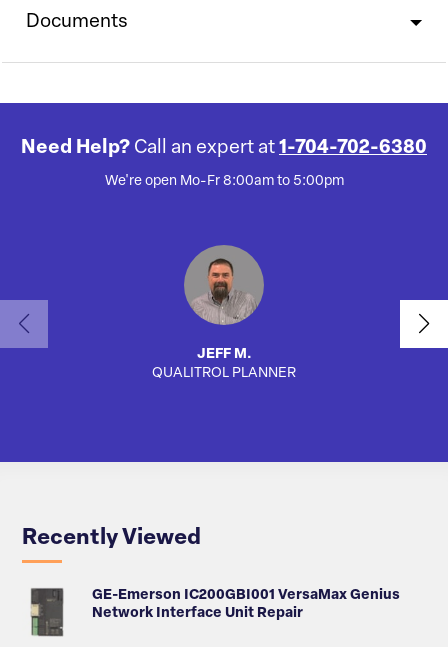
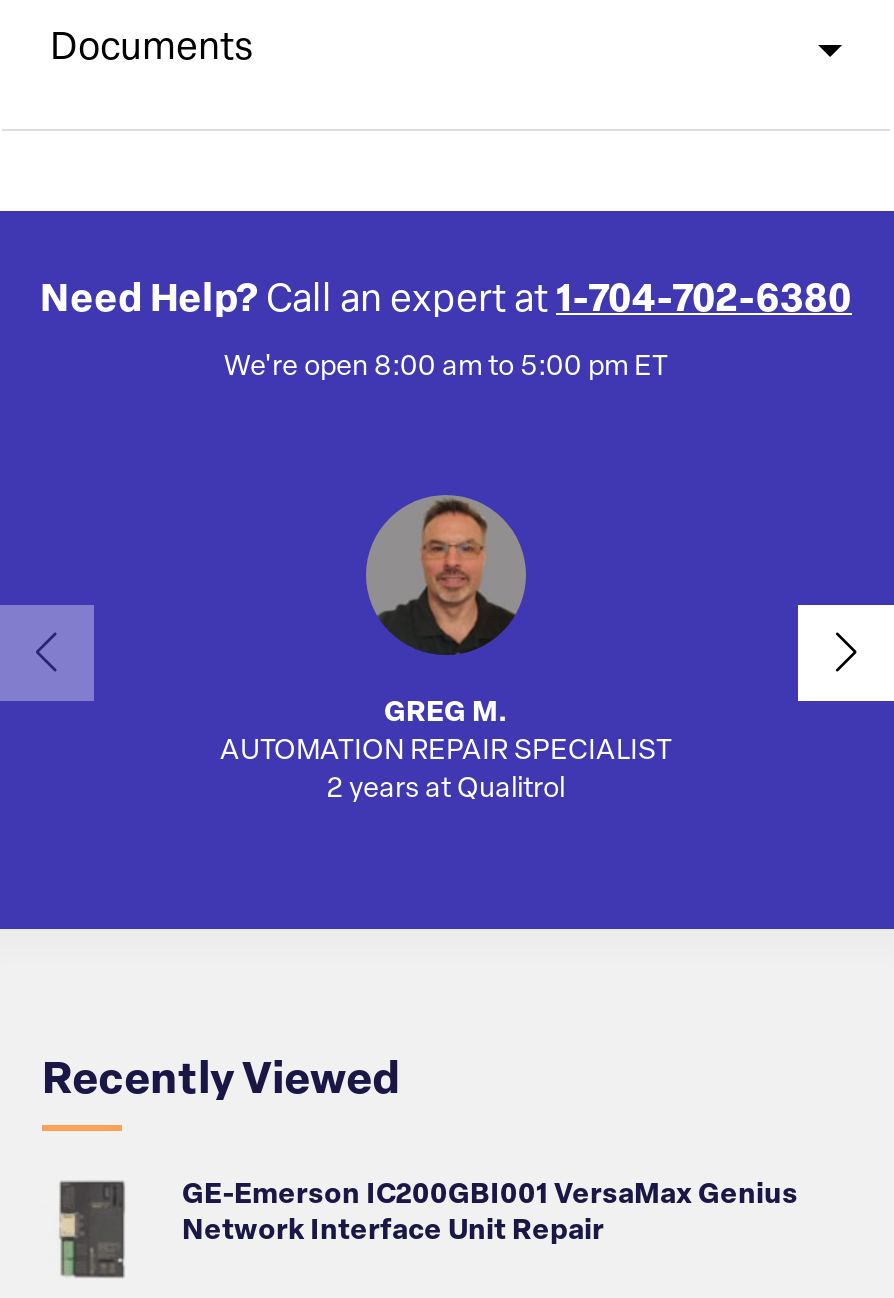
[104,174,343,189] We're open Mo-Fr 8:00am to 5:00pm -> [224,354,668,384] We're open 8:00 am to 5:00 pm ET
[152,248,296,381] [image] | JEFF M. | QUALITROL PLANNER -> [220,499,672,806] [image] | GREG M. | AUTOMATION REPAIR SPECIALIST | 2 years at Qualitrol

